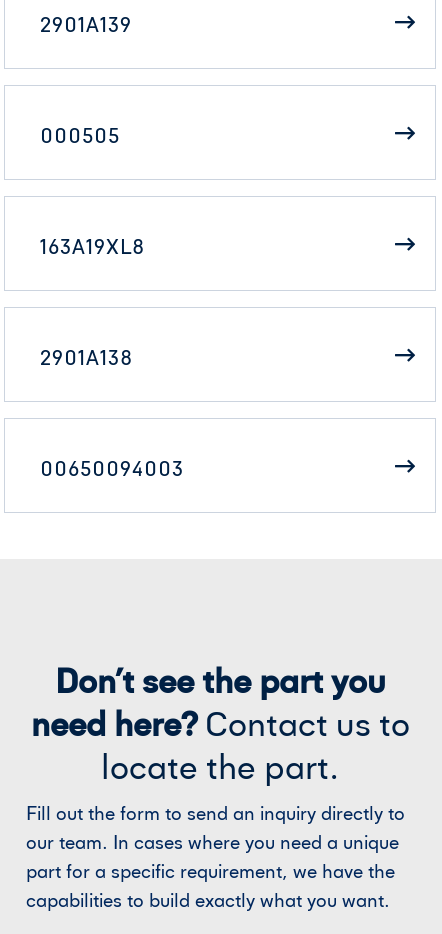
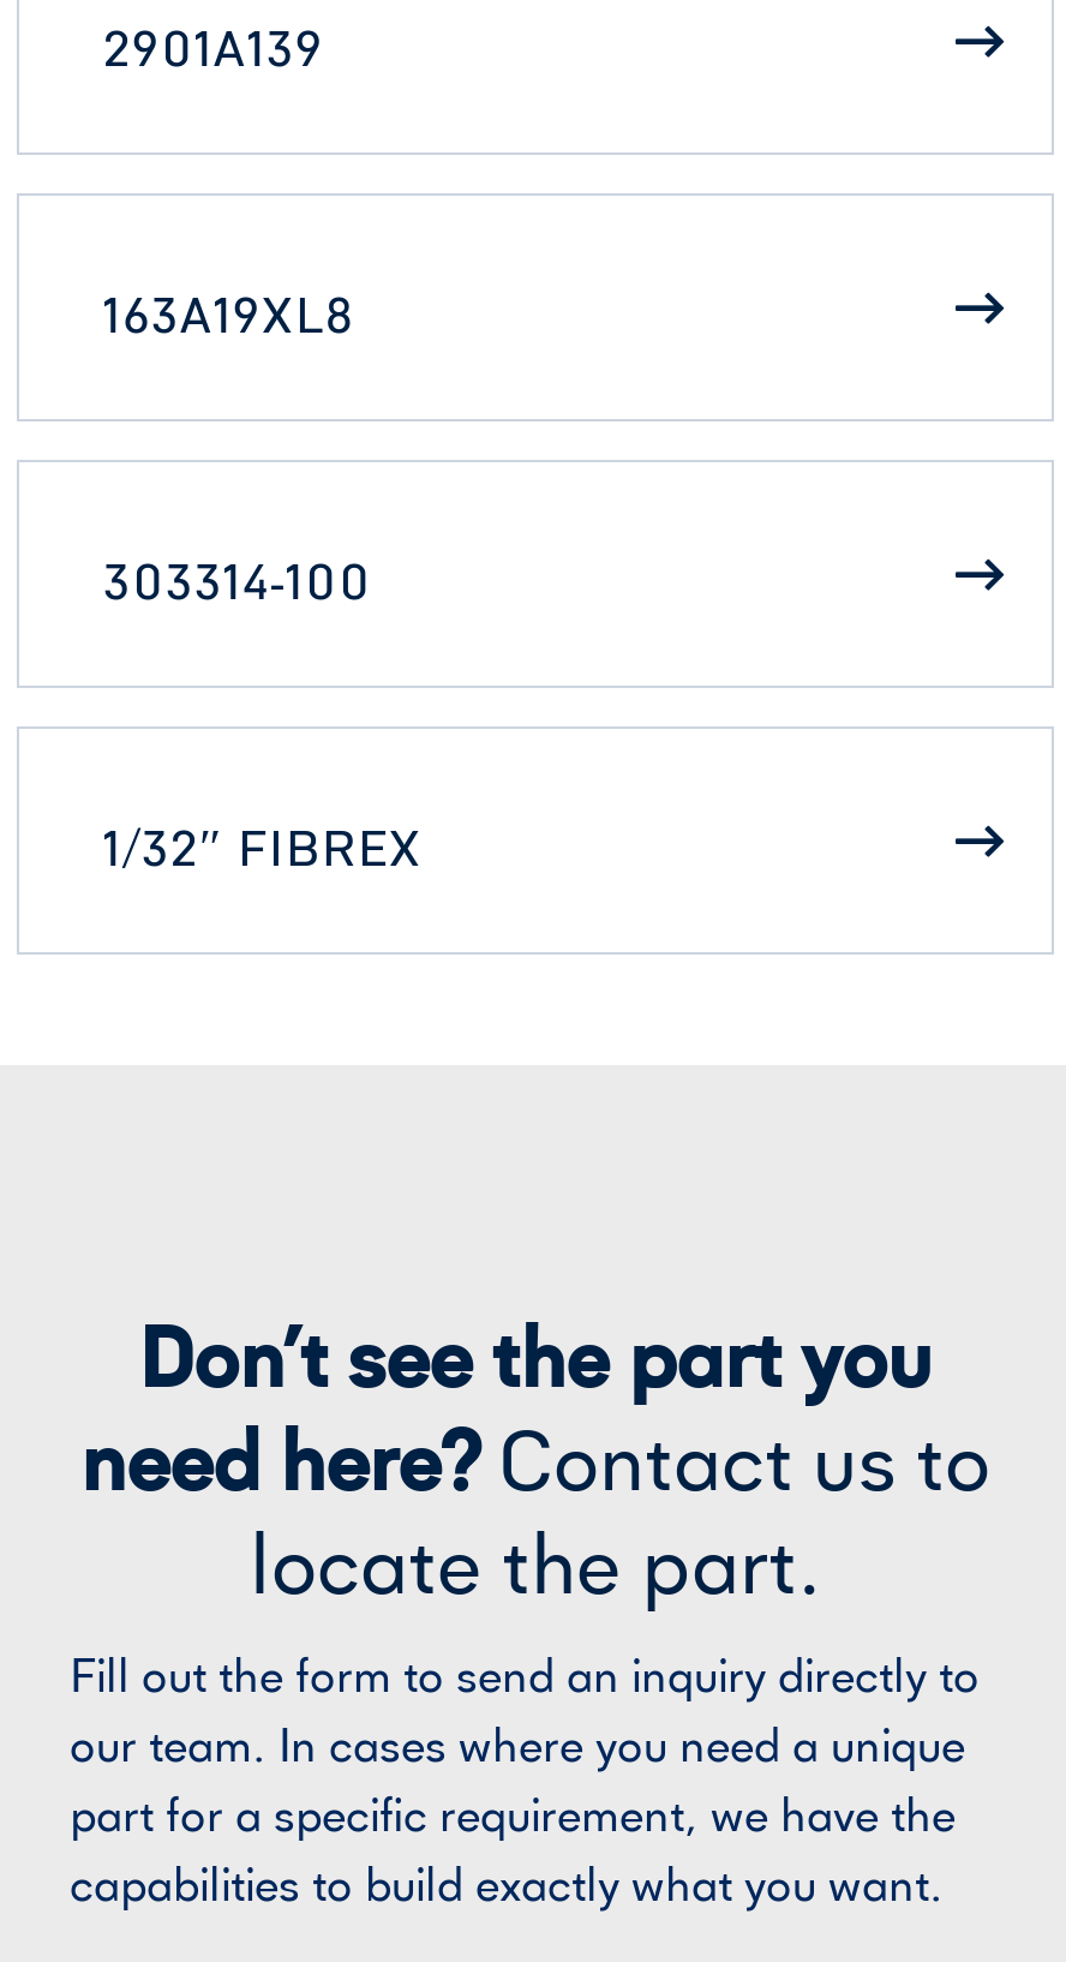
[40,122,120,148] 000505 -> none
[40,344,133,370] 2901A138 -> [103,549,372,612] 303314-100
[40,455,184,481] 00650094003 -> [103,816,423,878] 1/32″ FIBREX

